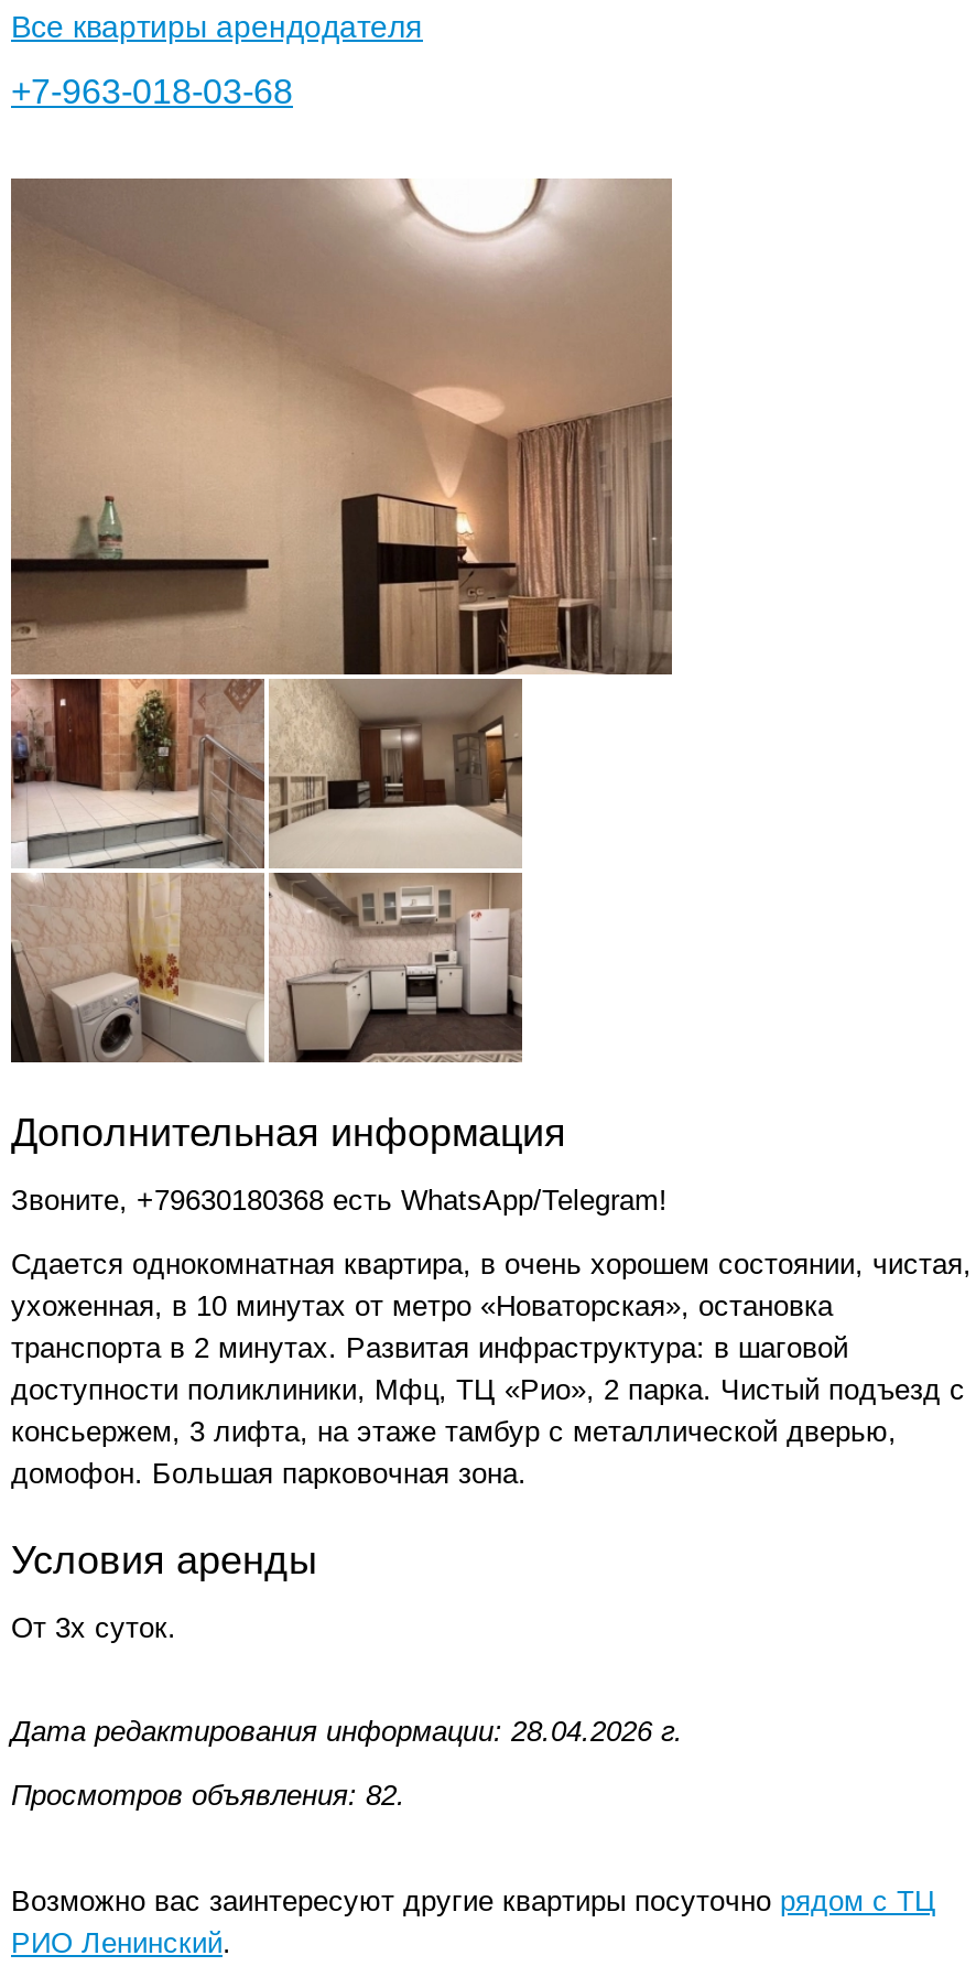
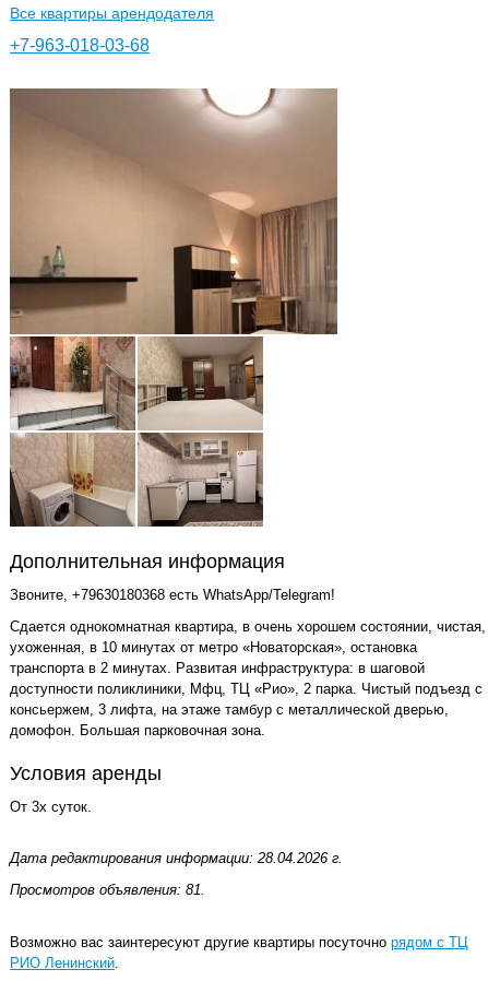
[11,1779,405,1812] Просмотров объявления: 82. -> [10,882,205,898] Просмотров объявления: 81.

